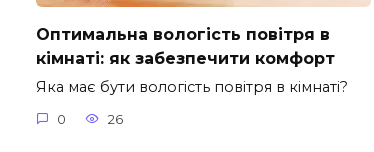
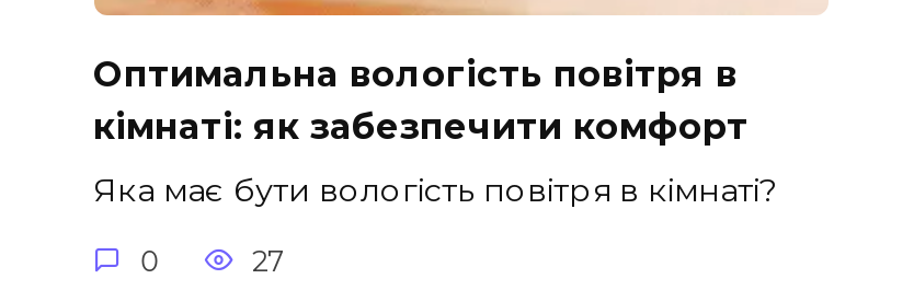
[108,111,123,126] 26 -> [252,244,283,277] 27

